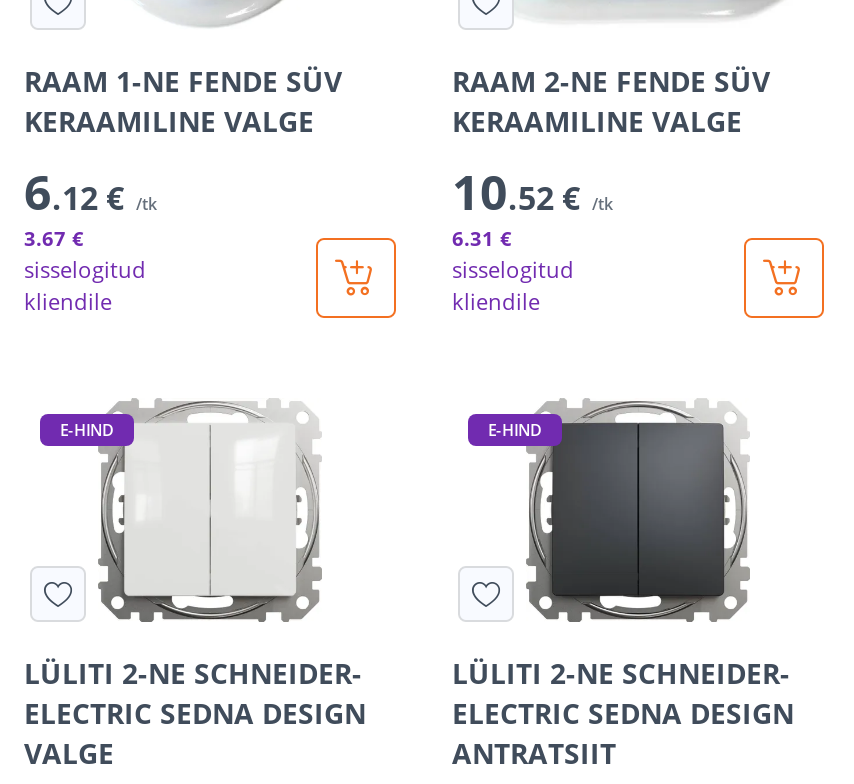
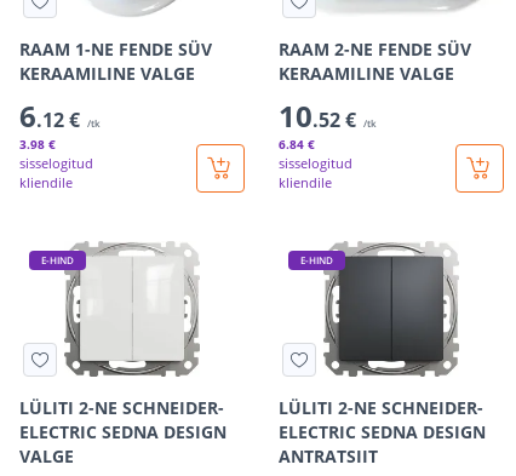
[24,224,84,252] 3.67 € -> [19,136,56,153] 3.98 €
[452,224,512,252] 6.31 € -> [279,136,315,153] 6.84 €

